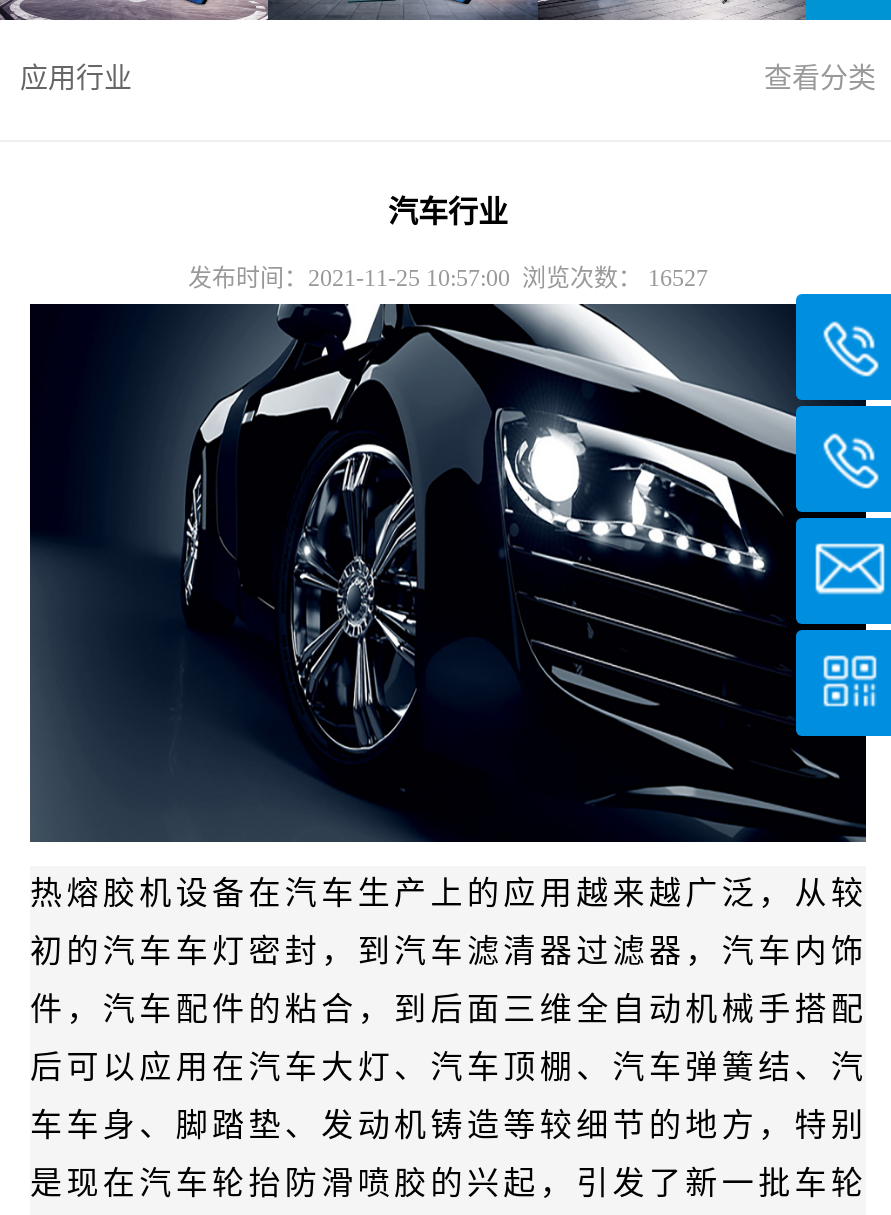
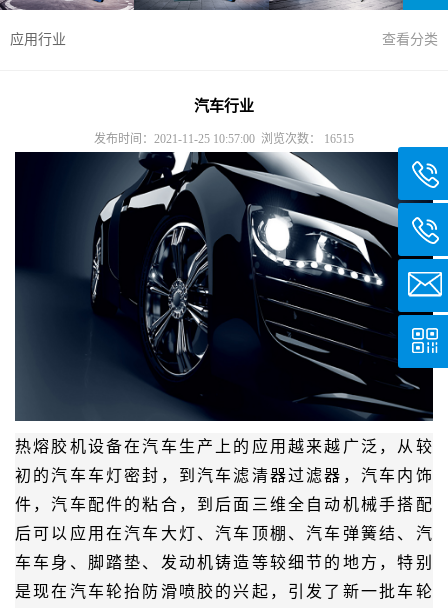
[188,264,708,292] 发布时间：2021-11-25 10:57:00 浏览次数：16527 -> [94,132,354,146] 发布时间：2021-11-25 10:57:00 浏览次数：16515

